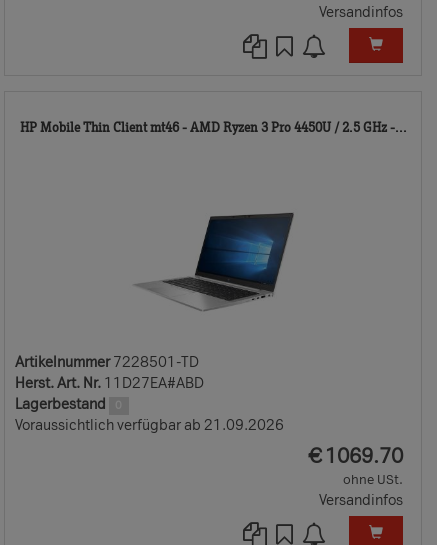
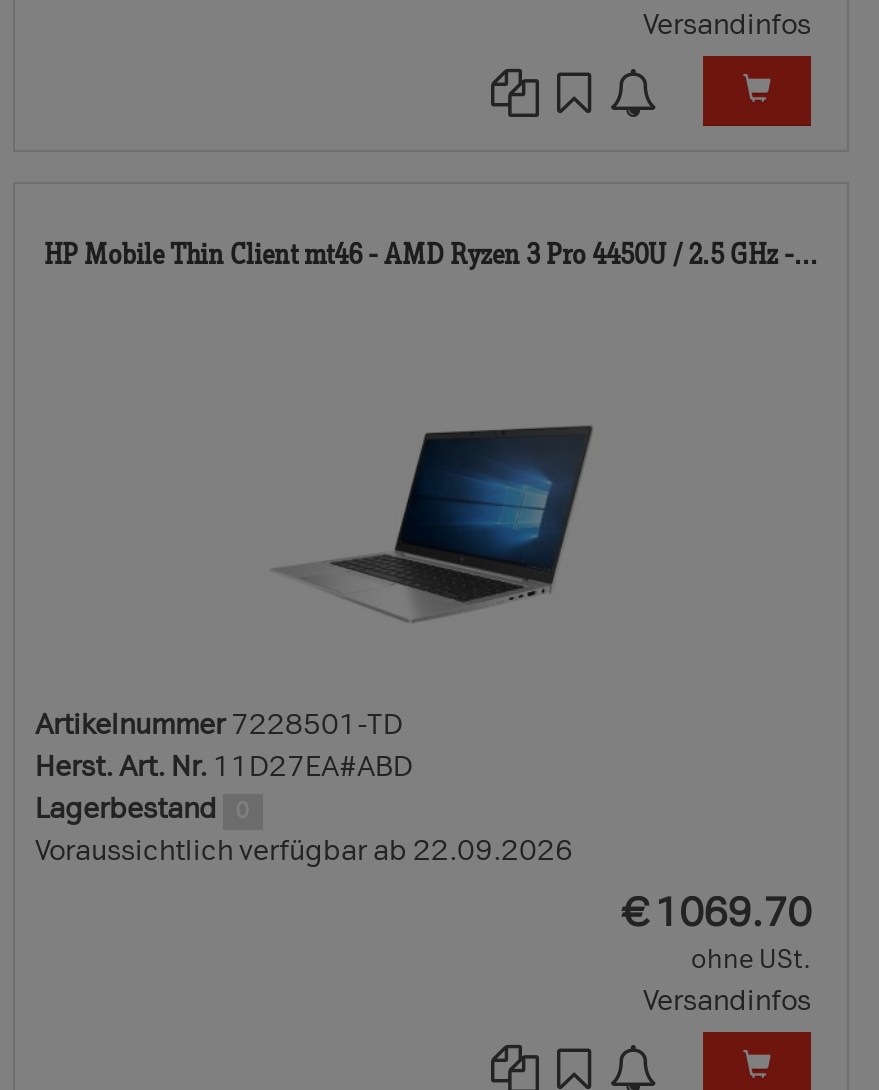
[15,417,284,434] Voraussichtlich verfügbar ab 21.09.2026 -> [35,834,573,868] Voraussichtlich verfügbar ab 22.09.2026

